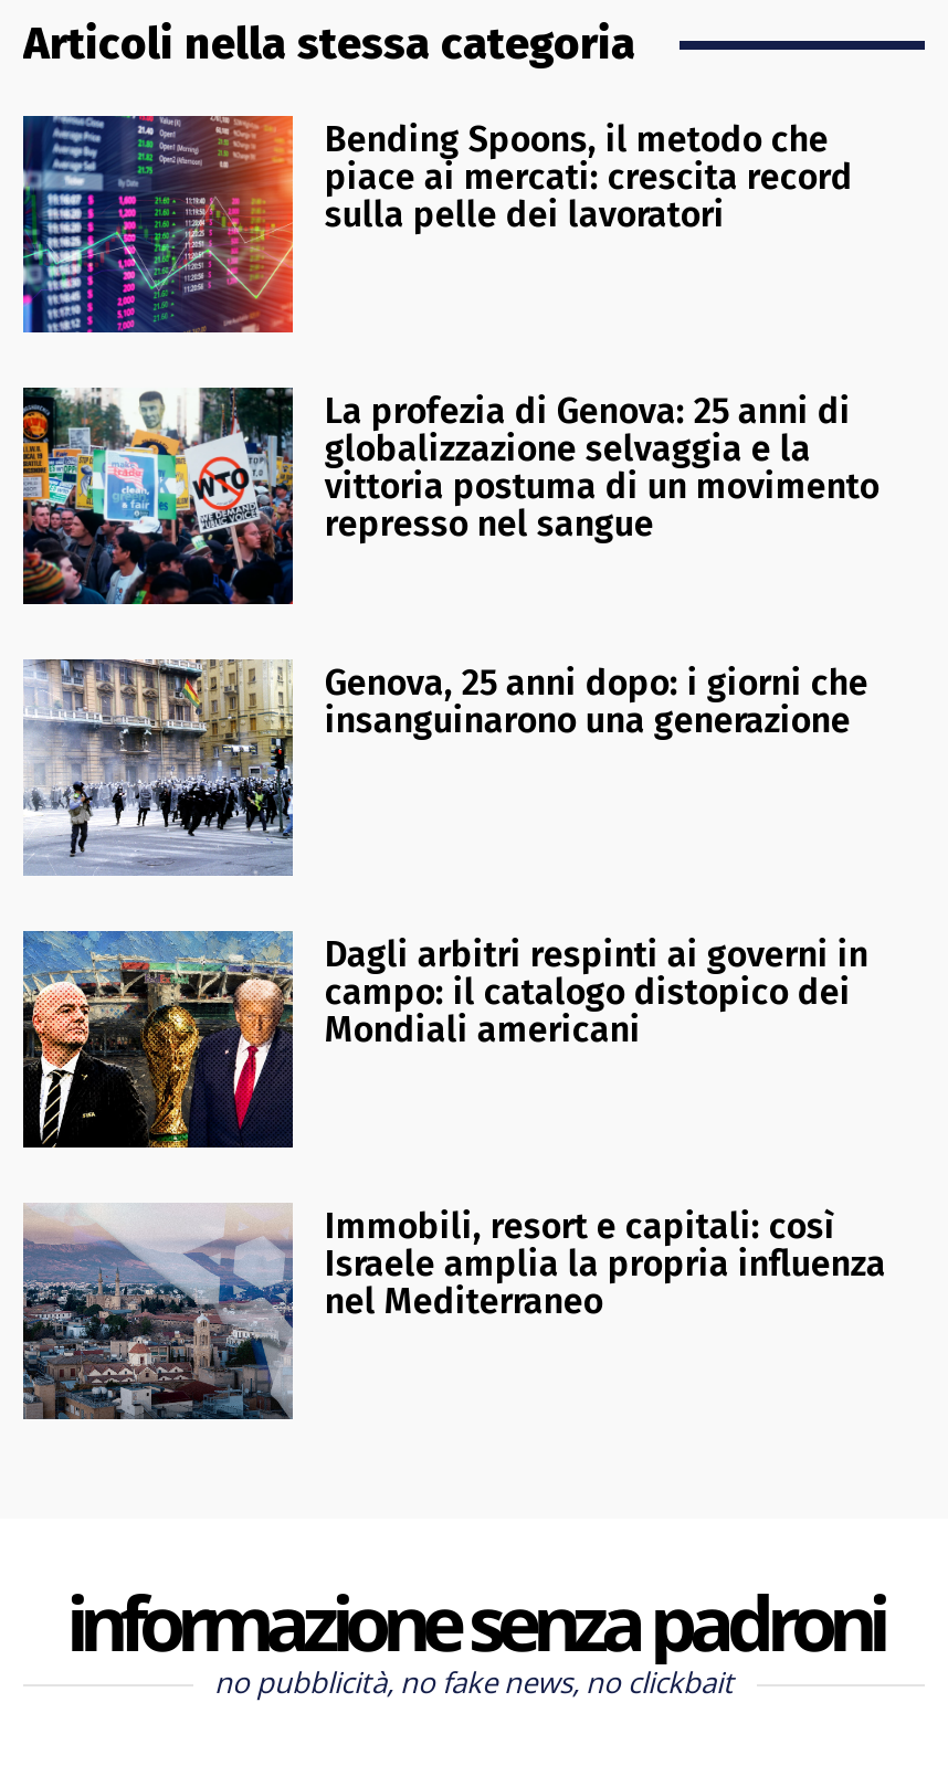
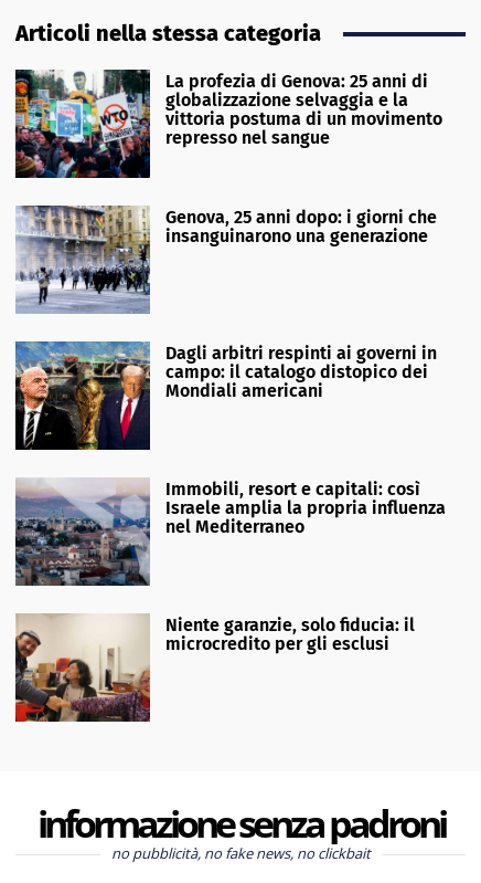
[21,114,853,335] [image] | Bending Spoons, il metodo che | piace ai mercati: crescita record | sulla pelle dei lavoratori -> none
moved [19,383,886,1322] -> [13,67,446,537]: [image] | La profezia di Genova: 25 anni di | globalizzazione selvaggia e la | ... | Israele amplia la propria influenza | nel Mediterraneo
none -> [14,613,415,723] [image] | Niente garanzie, solo fiducia: il | microcredito per gli esclusi

